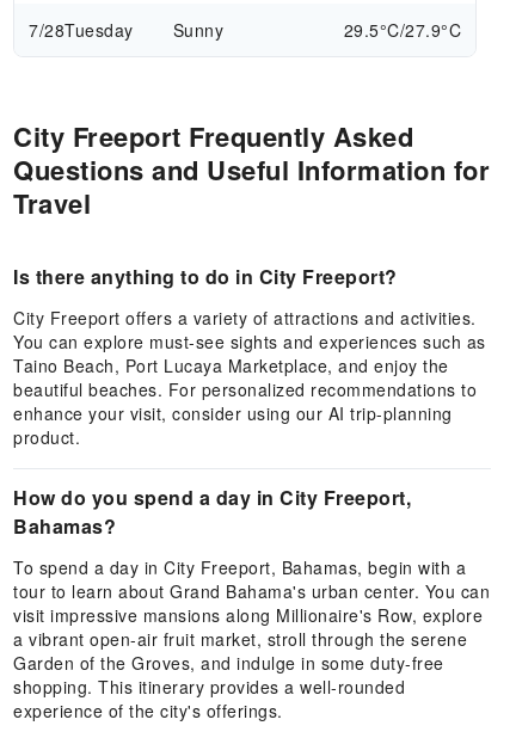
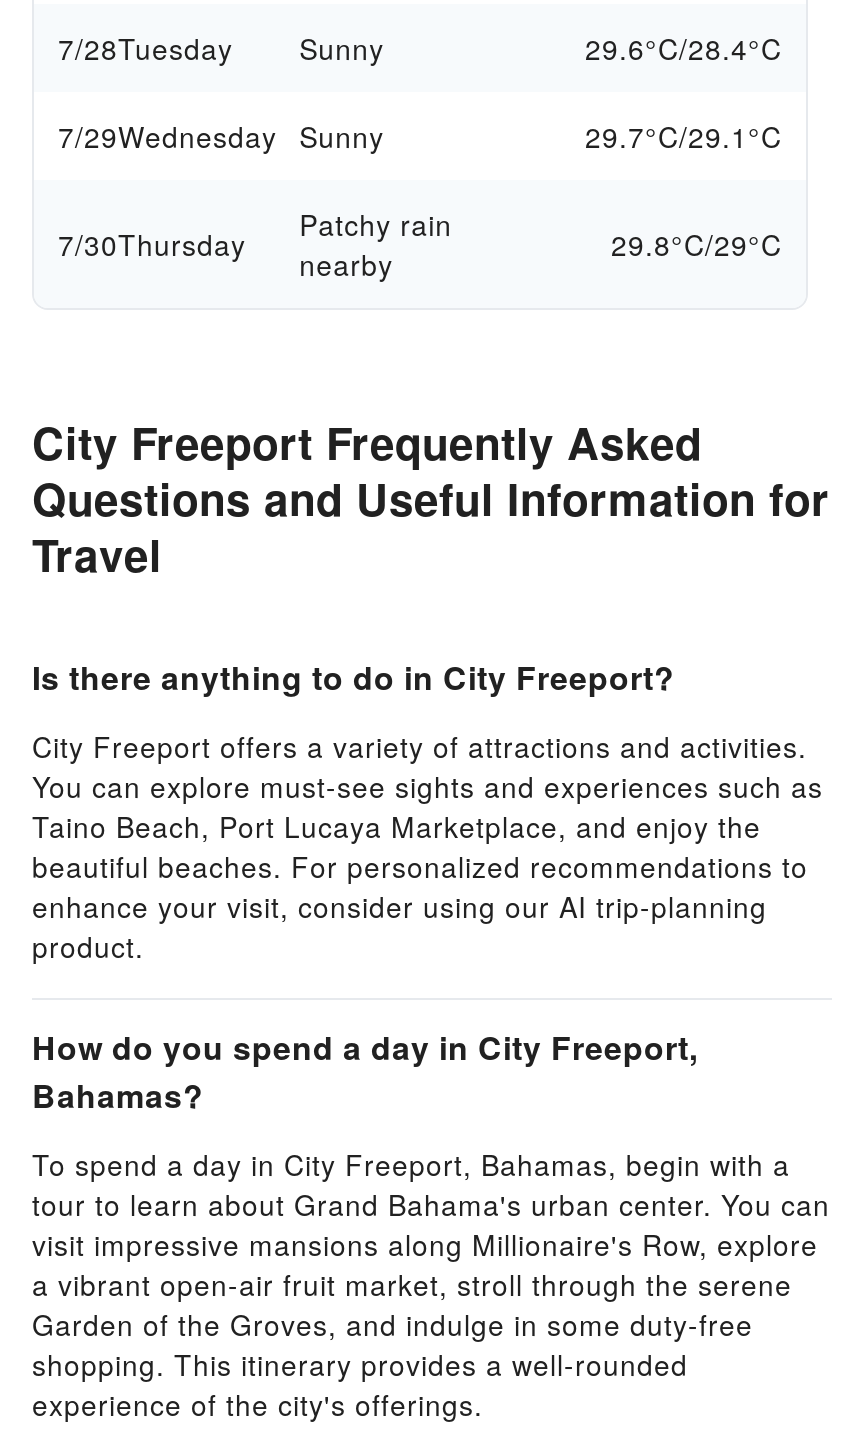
[343,18,461,42] 29.5°C/27.9°C -> [58,28,782,284] 29.6°C/28.4°C | 7/29Wednesday Sunny | 29.7°C/29.1°C | 7/30Thursday | Patchy rain | nearby | 29.8°C/29°C

